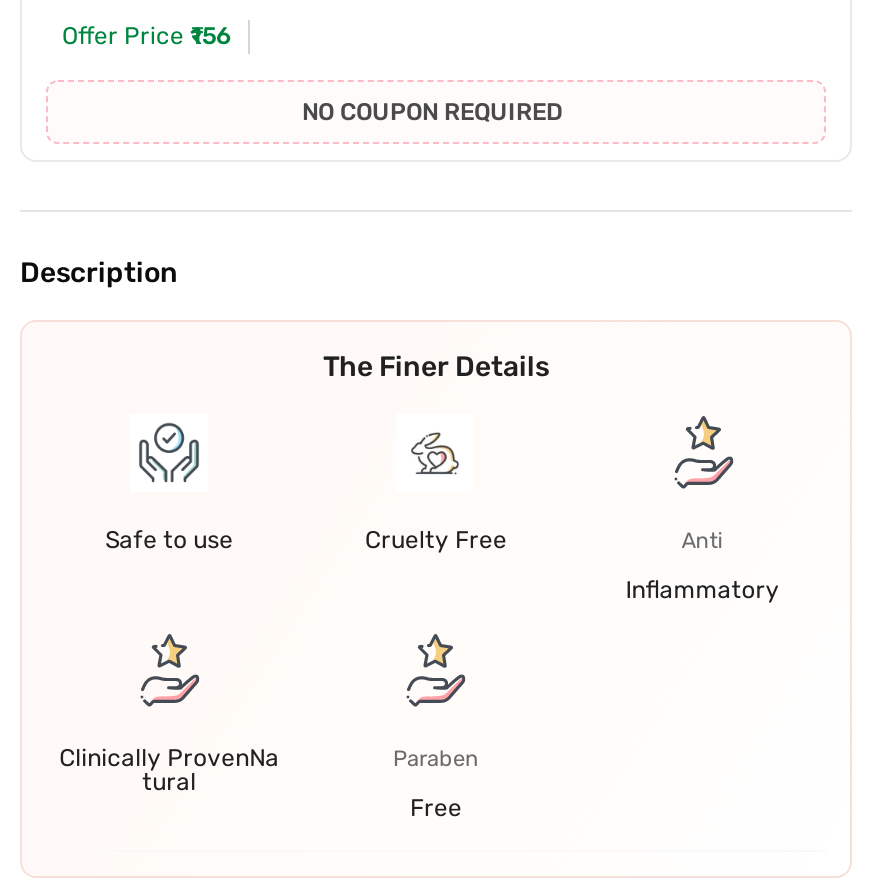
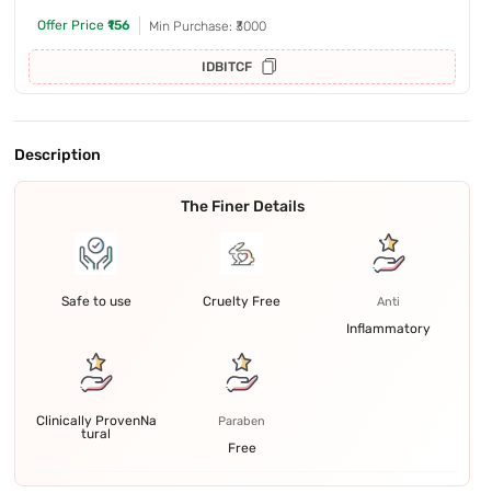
[302,99,562,127] NO COUPON REQUIRED -> [149,18,266,75] Min Purchase: ₹3000 | IDBITCF

